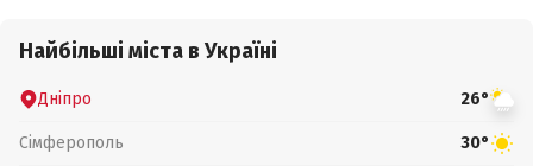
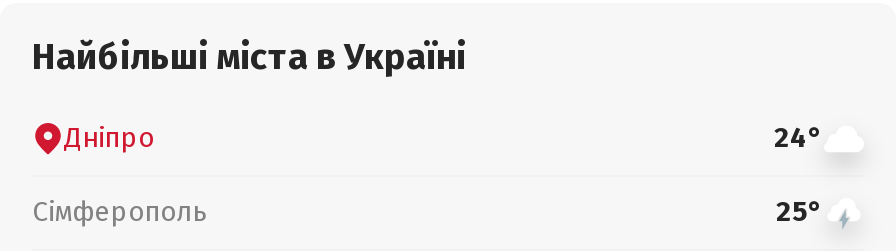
[460,89,490,109] 26° -> [774,121,824,155] 24°
[460,133,490,153] 30° -> [776,195,824,229] 25°

